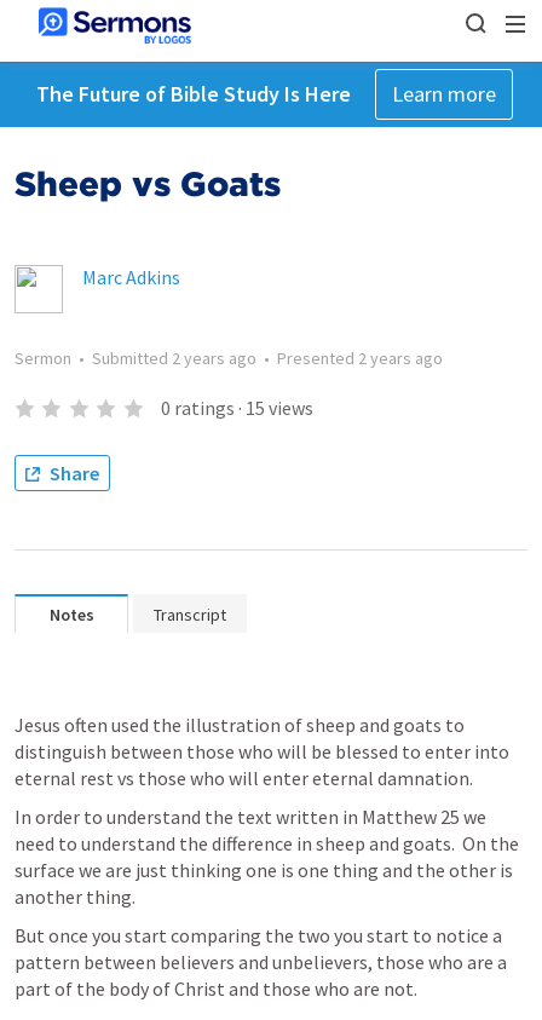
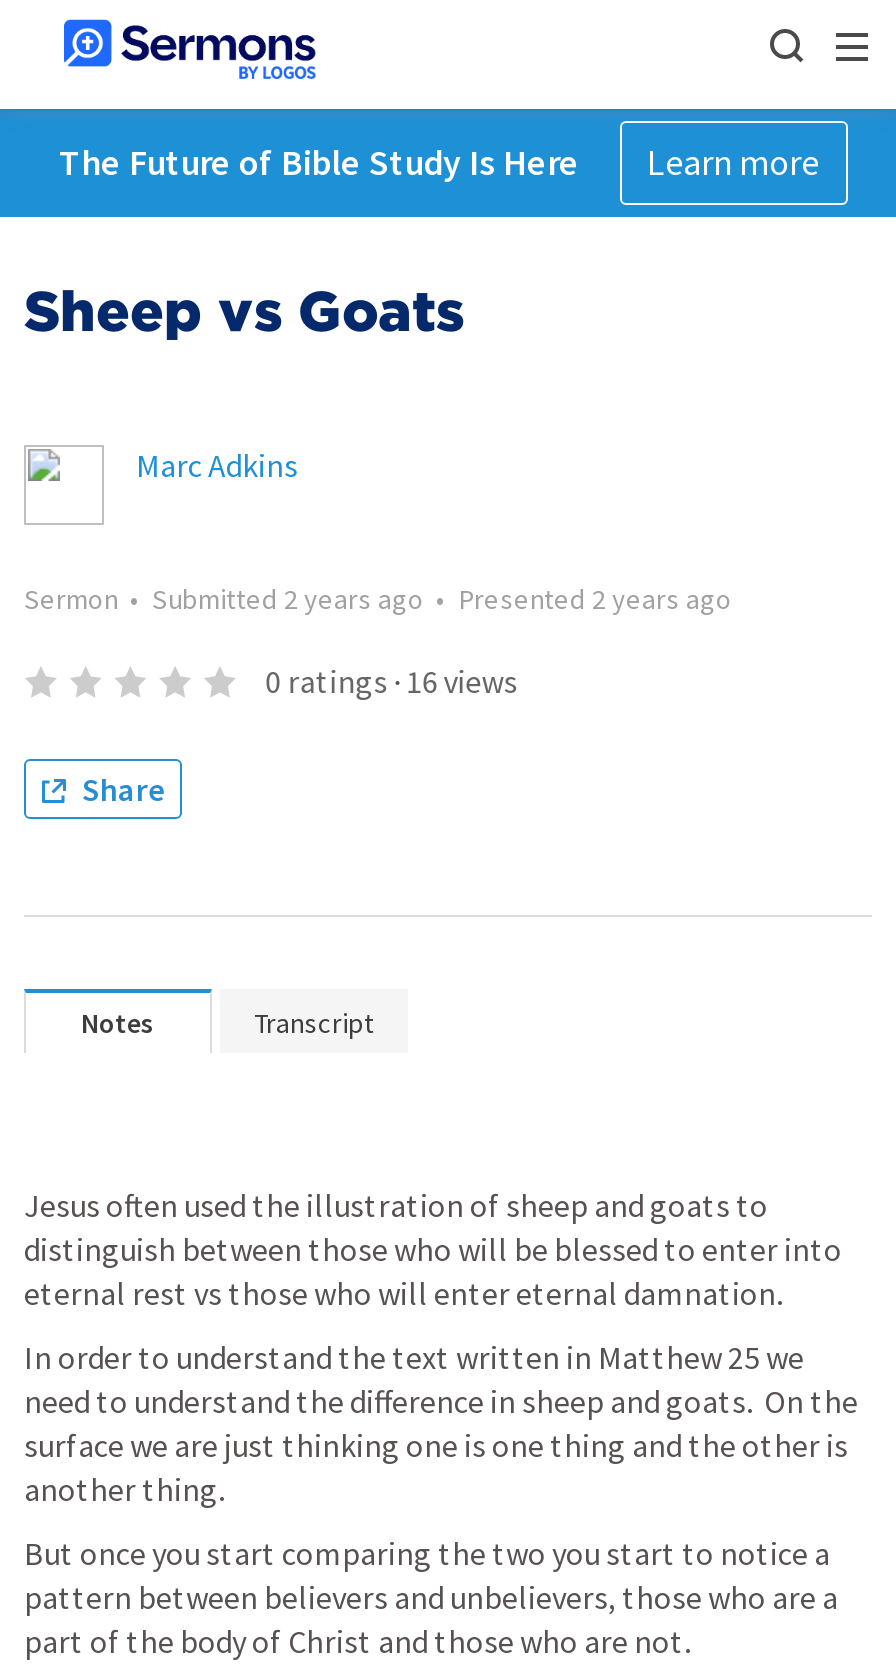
[161,396,313,420] 0 ratings · 15 views -> [265,661,517,701] 0 ratings · 16 views

